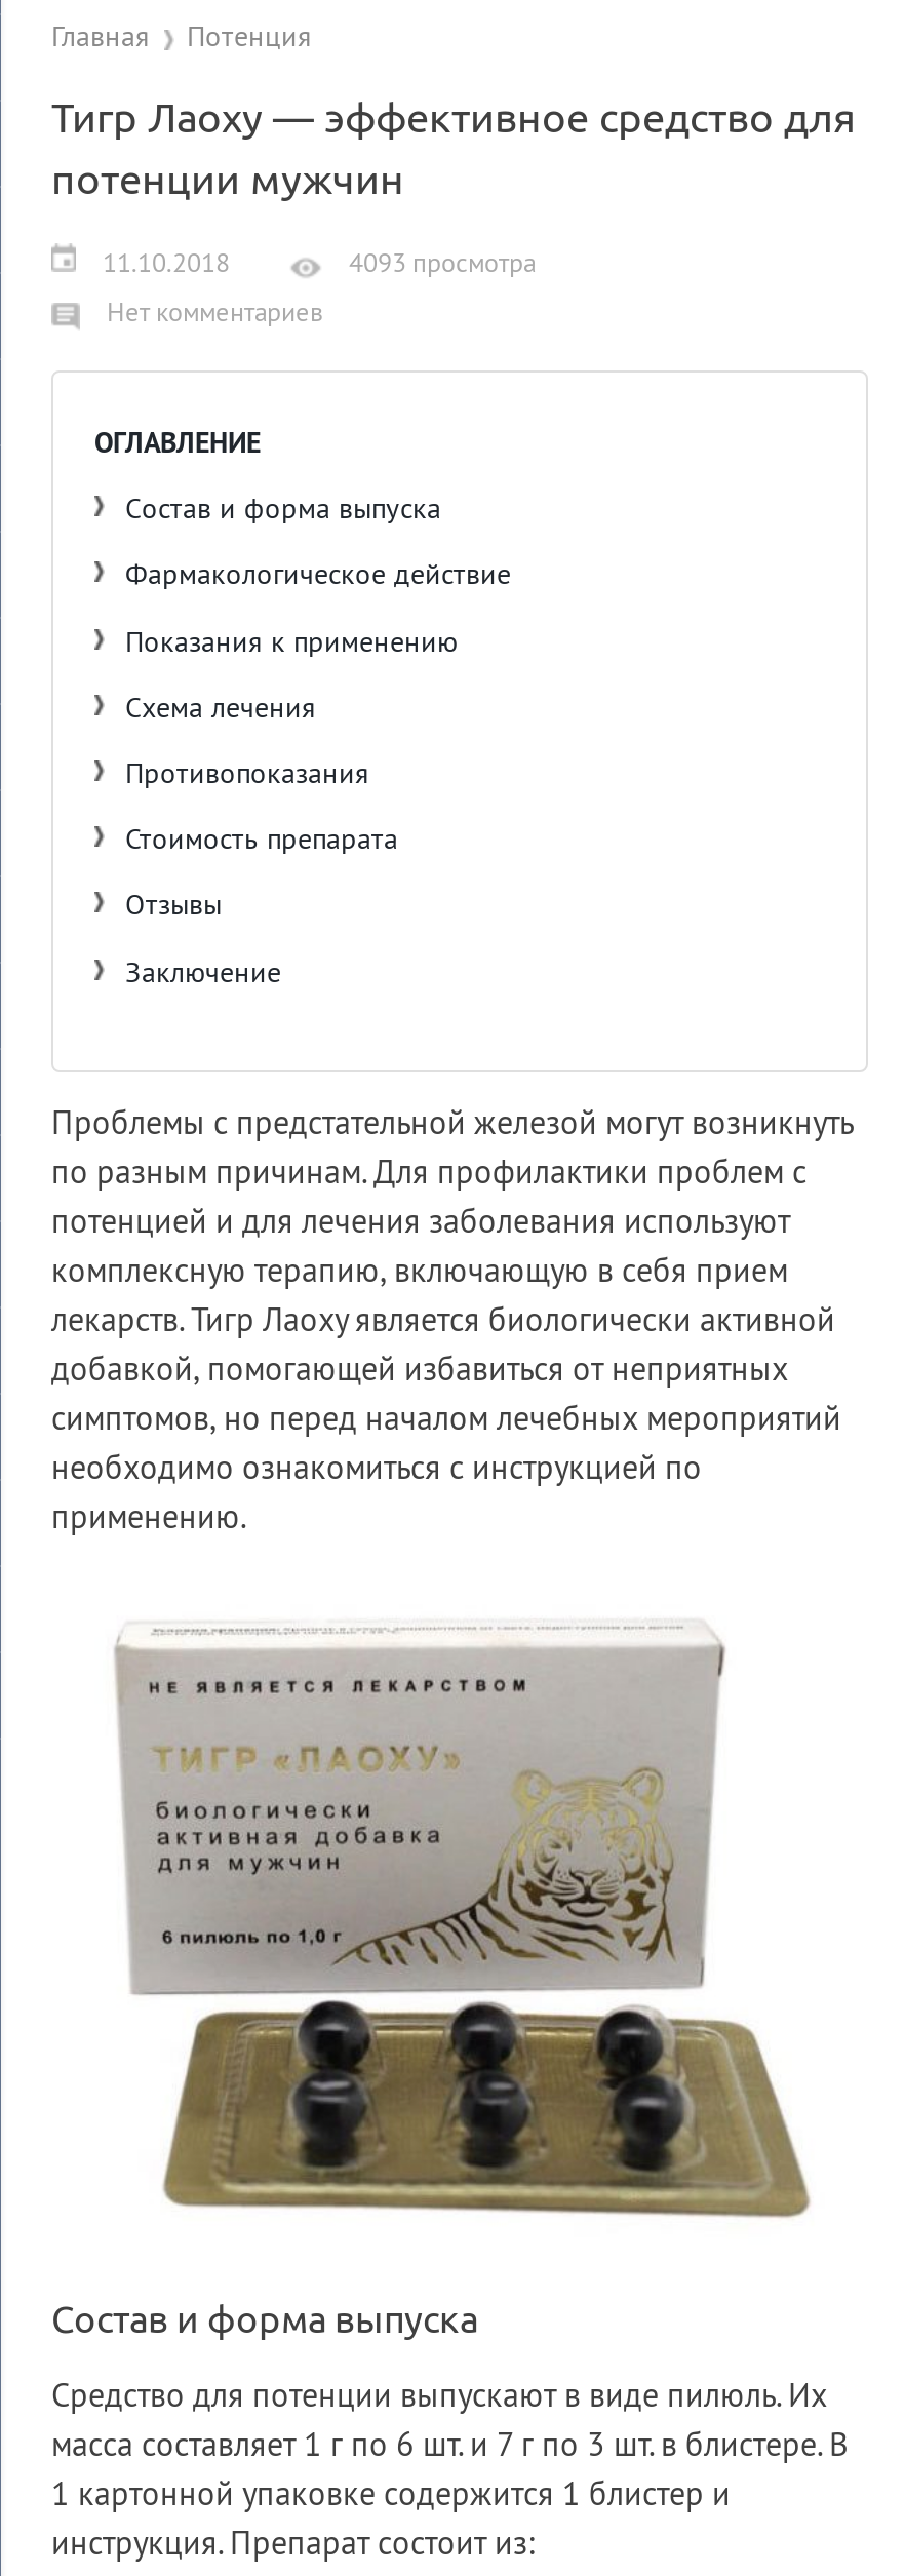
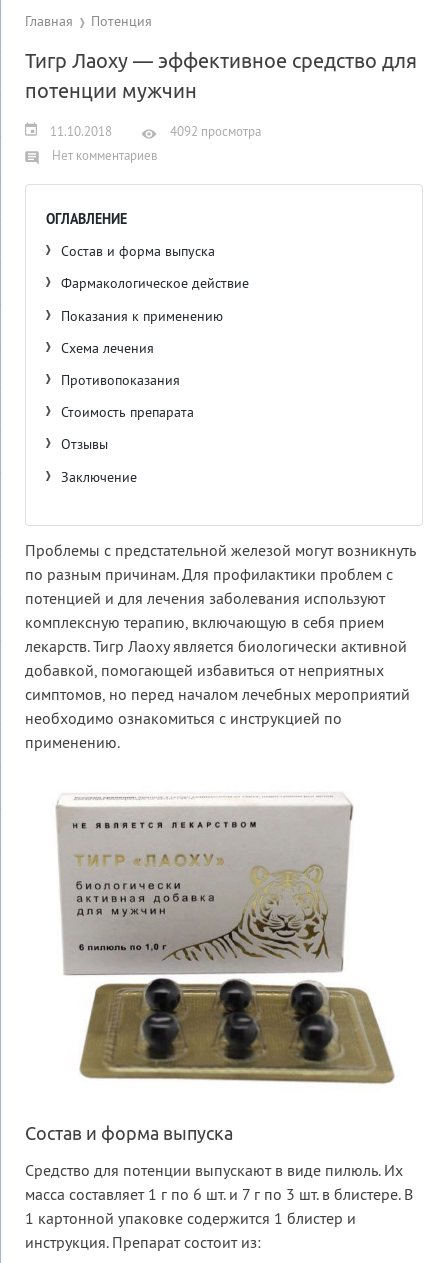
[343,249,536,282] 4093 просмотра -> [167,125,261,141] 4092 просмотра

